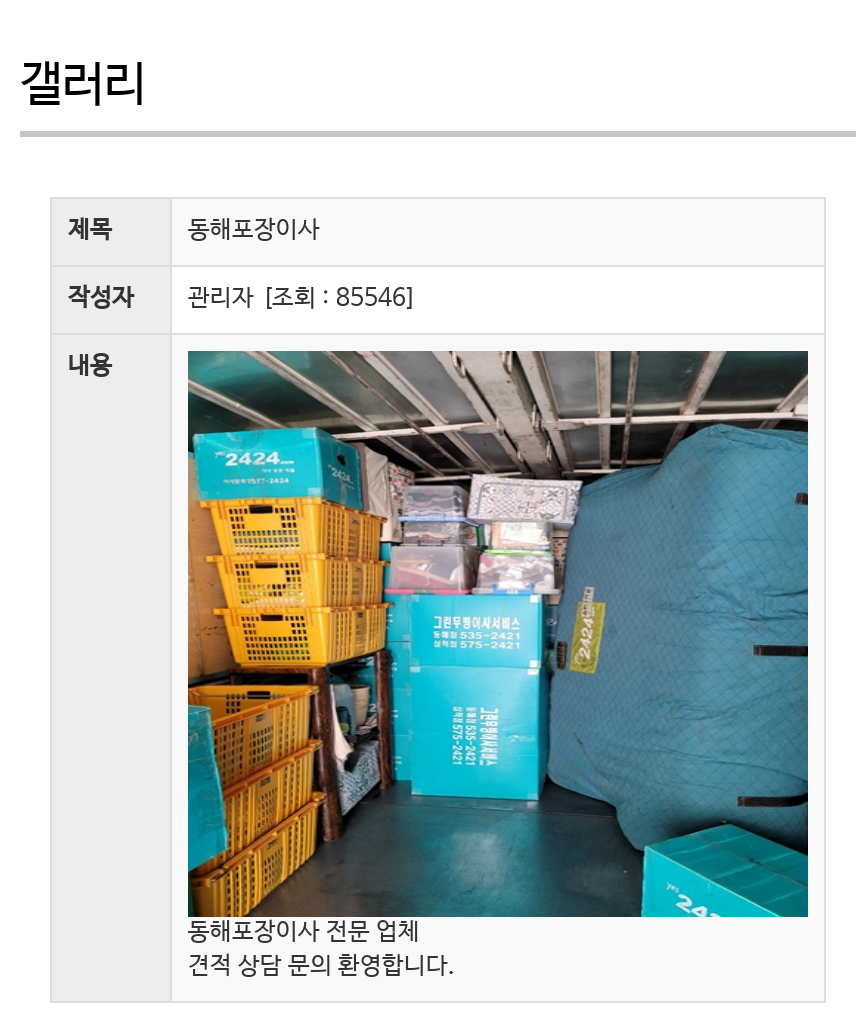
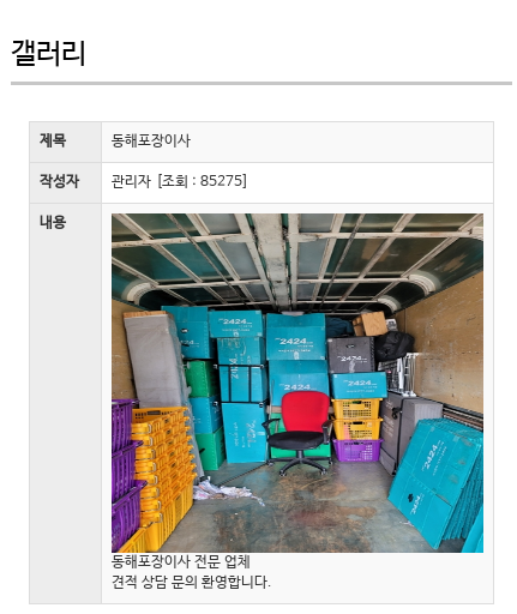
[68,285,416,313] 작성자 관리자 [조회 : 85546] -> [40,174,248,191] 작성자 관리자 [조회 : 85275]
[186,349,810,919] [image] -> [110,213,485,554] [image]

